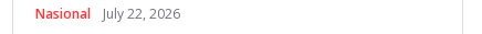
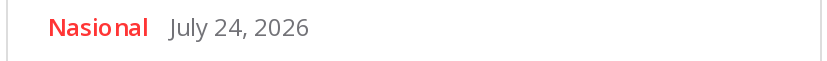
[35,5,180,24] Nasional July 22, 2026 -> [48,9,310,43] Nasional July 24, 2026

